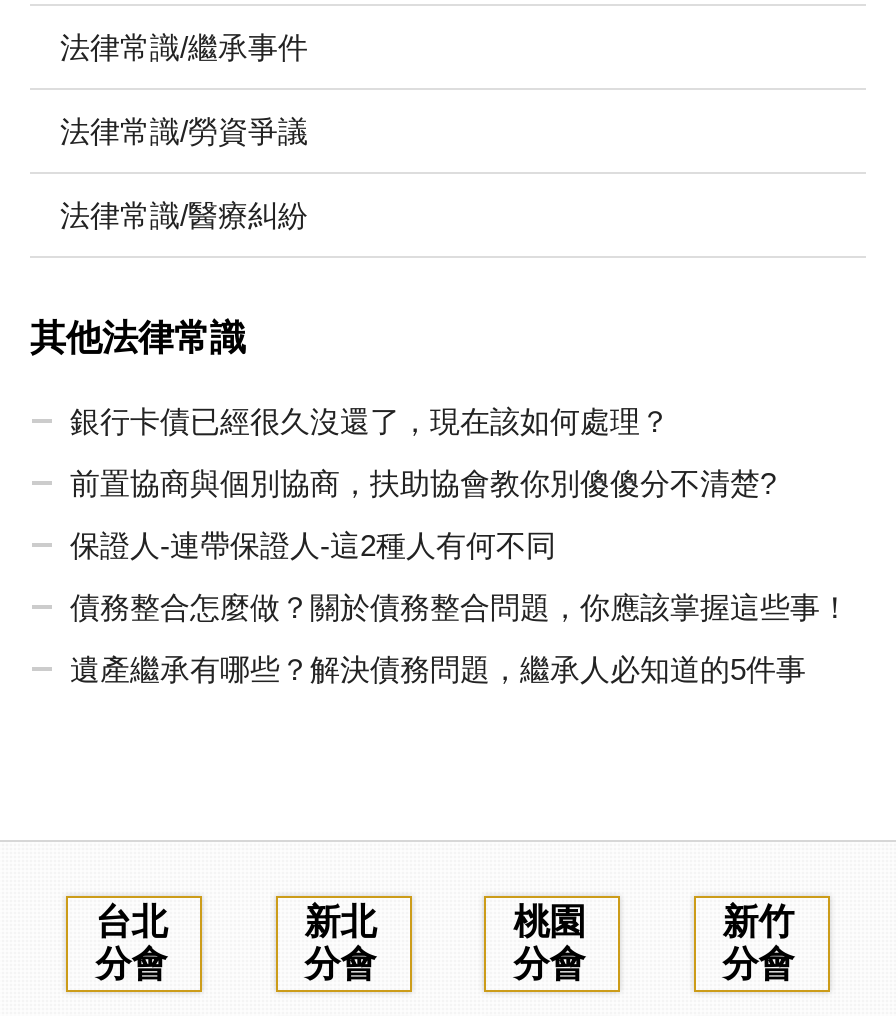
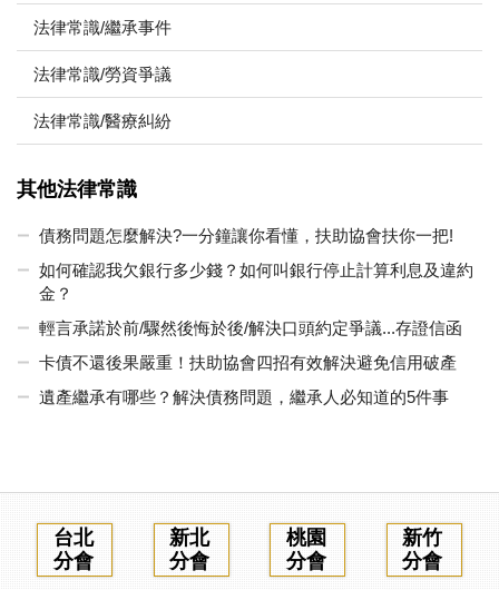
[70,404,670,438] 銀行卡債已經很久沒還了，現在該如何處理？ -> [39,226,453,245] 債務問題怎麼解決?一分鐘讓你看懂，扶助協會扶你一把!
[70,466,776,500] 前置協商與個別協商，扶助協會教你別傻傻分不清楚? -> [39,260,473,303] 如何確認我欠銀行多少錢？如何叫銀行停止計算利息及違約 | 金？
[70,528,556,562] 保證人-連帶保證人-這2種人有何不同 -> [39,318,462,337] 輕言承諾於前/驟然後悔於後/解決口頭約定爭議...存證信函
[70,590,850,624] 債務整合怎麼做？關於債務整合問題，你應該掌握這些事！ -> [39,353,457,372] 卡債不還後果嚴重！扶助協會四招有效解決避免信用破產

